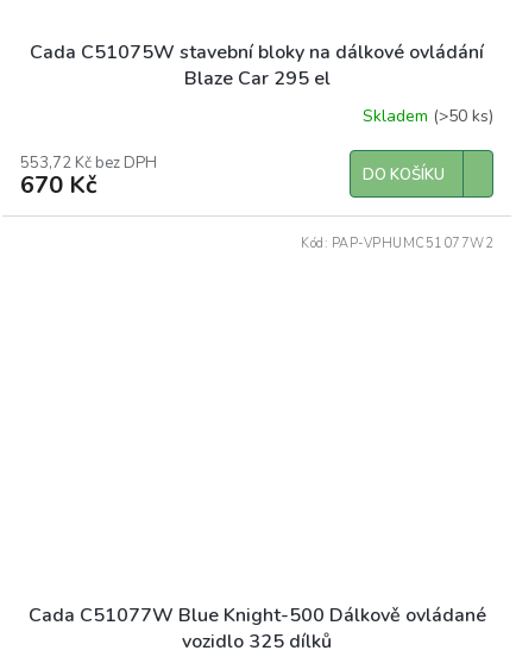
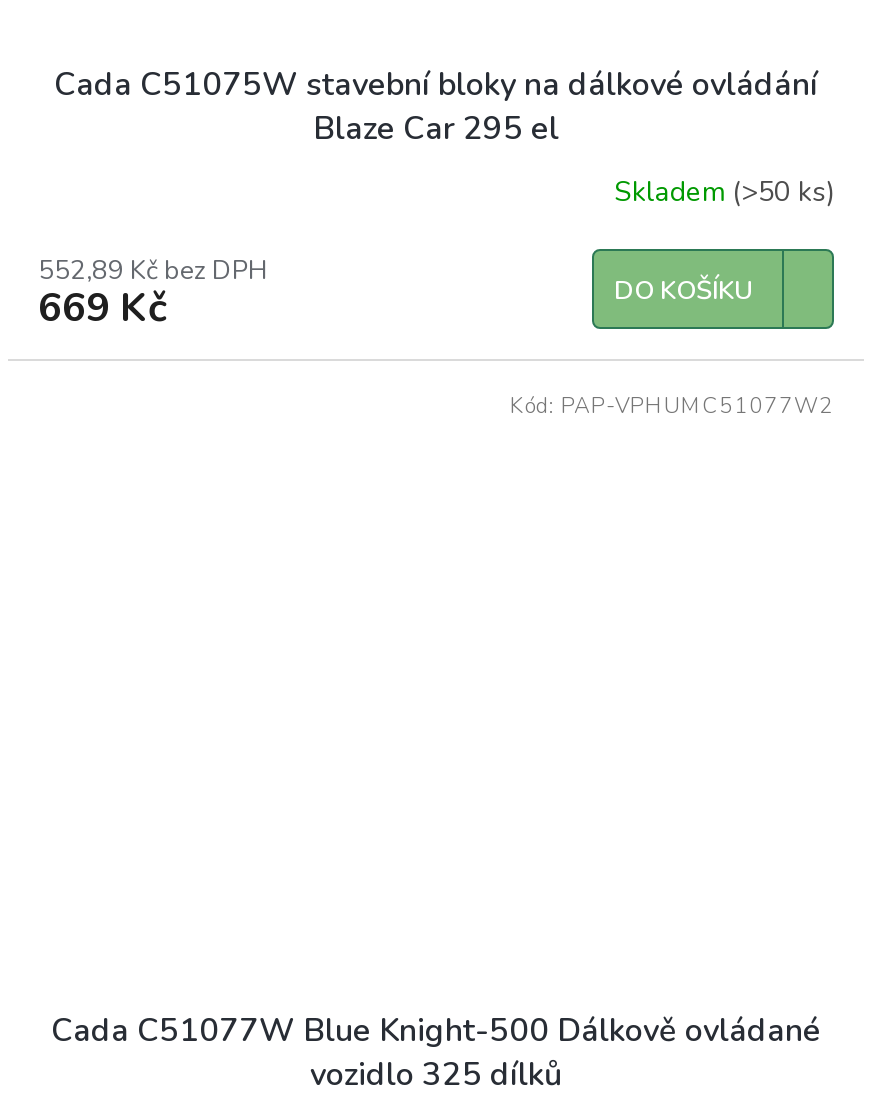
[20,153,157,174] 553,72 Kč bez DPH -> [38,253,268,289] 552,89 Kč bez DPH
[20,169,96,201] 670 Kč -> [38,281,166,335] 669 Kč

